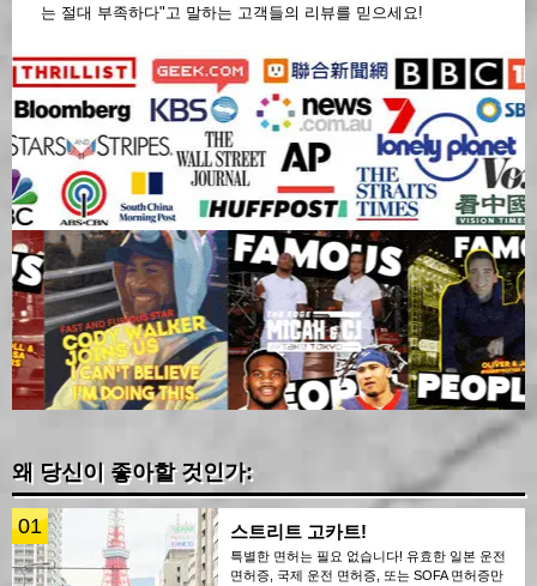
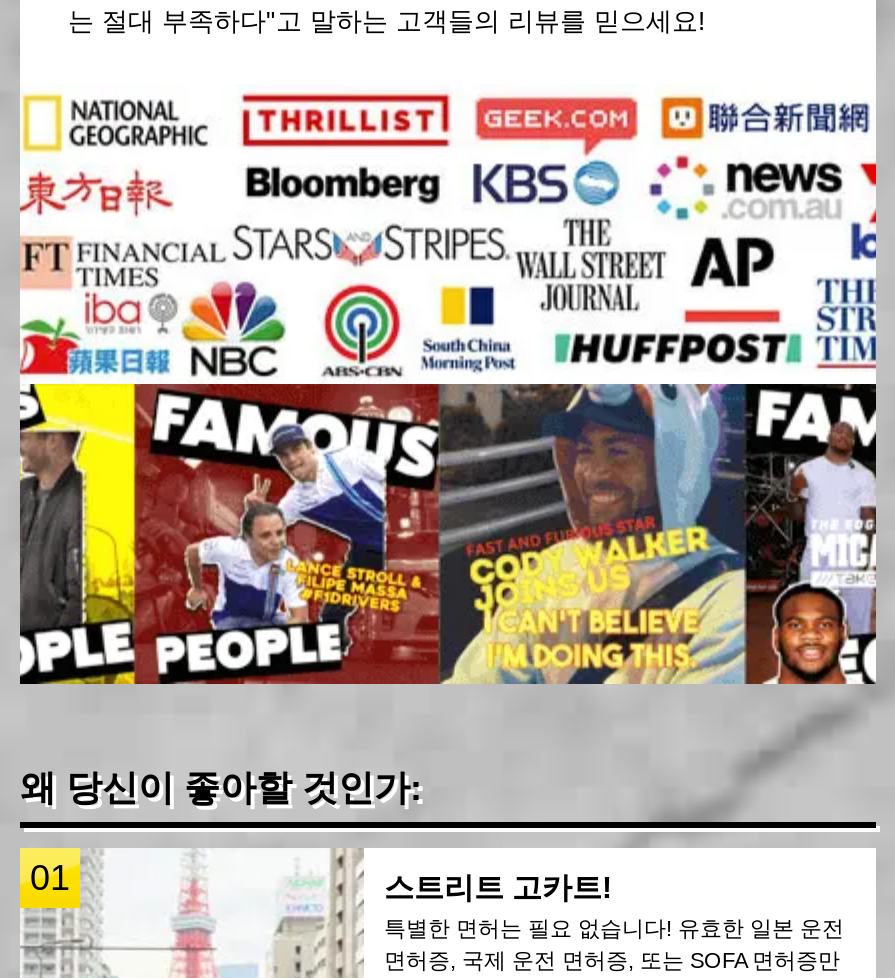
[11,55,526,411] [image] -> [18,92,878,686] [image]

